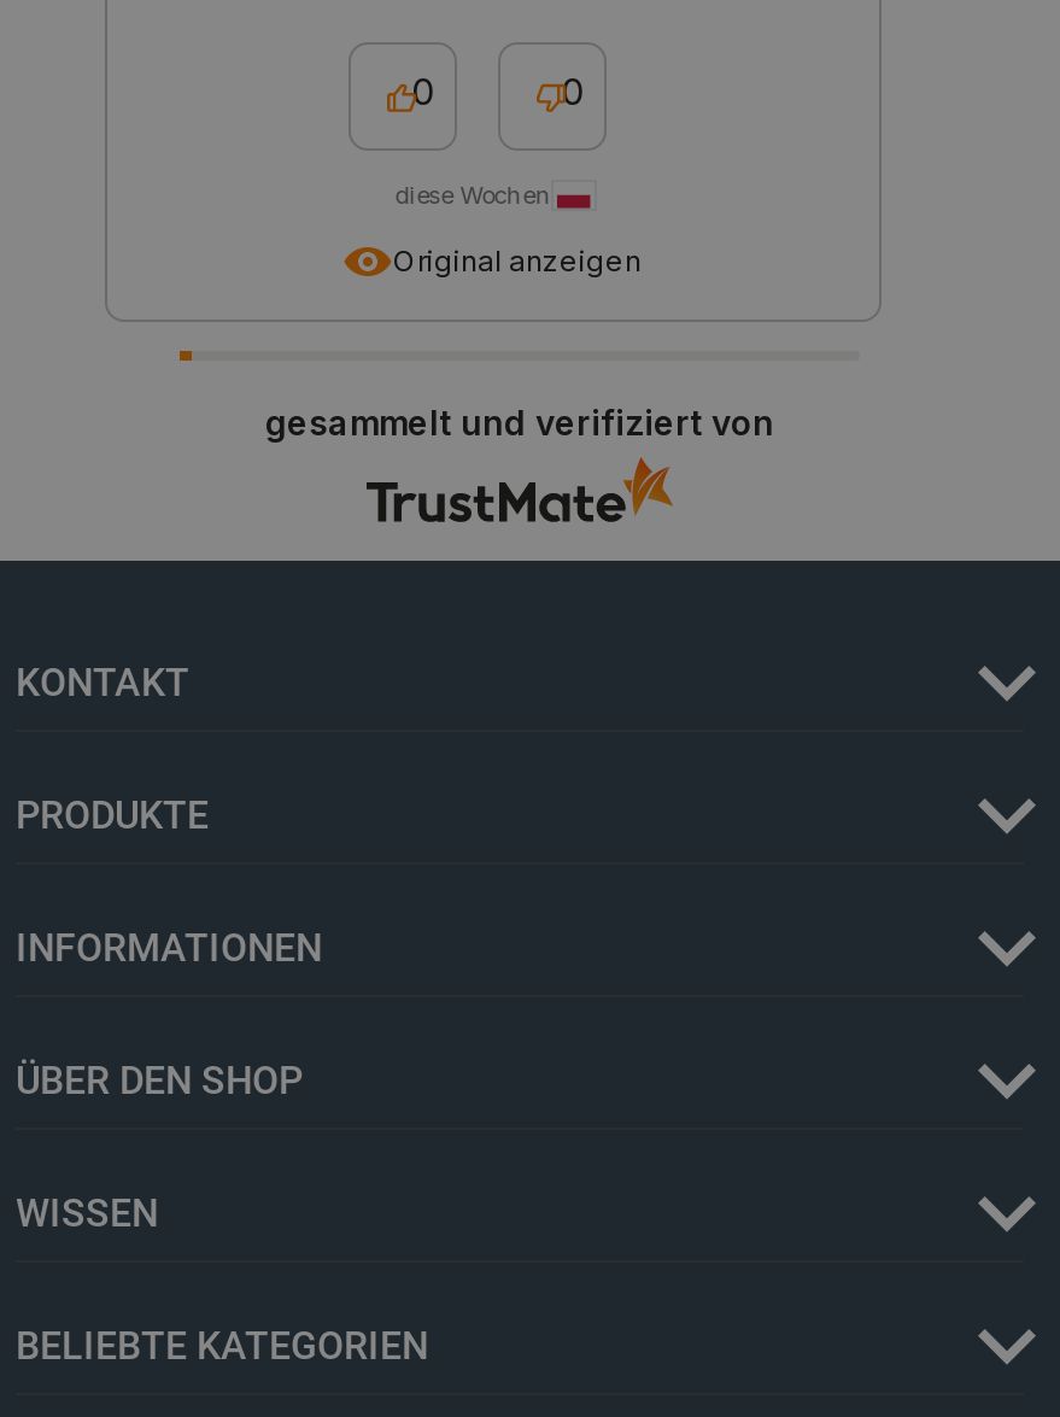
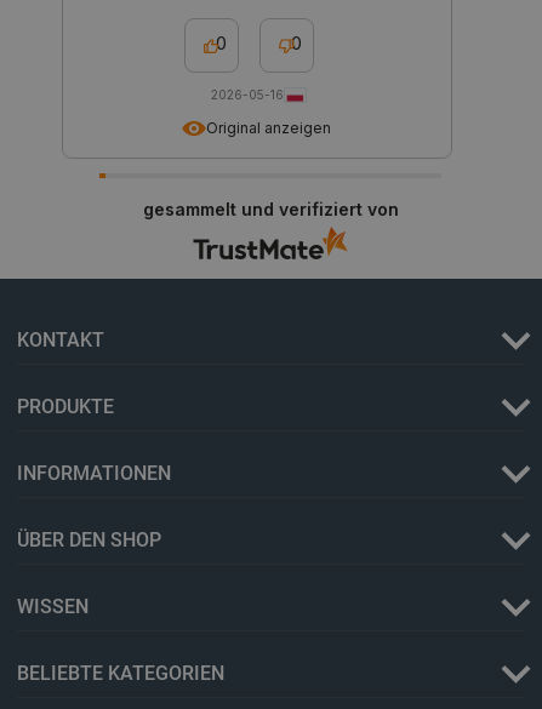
[395,180,552,209] diese Wochen -> [211,88,283,102] 2026-05-16

